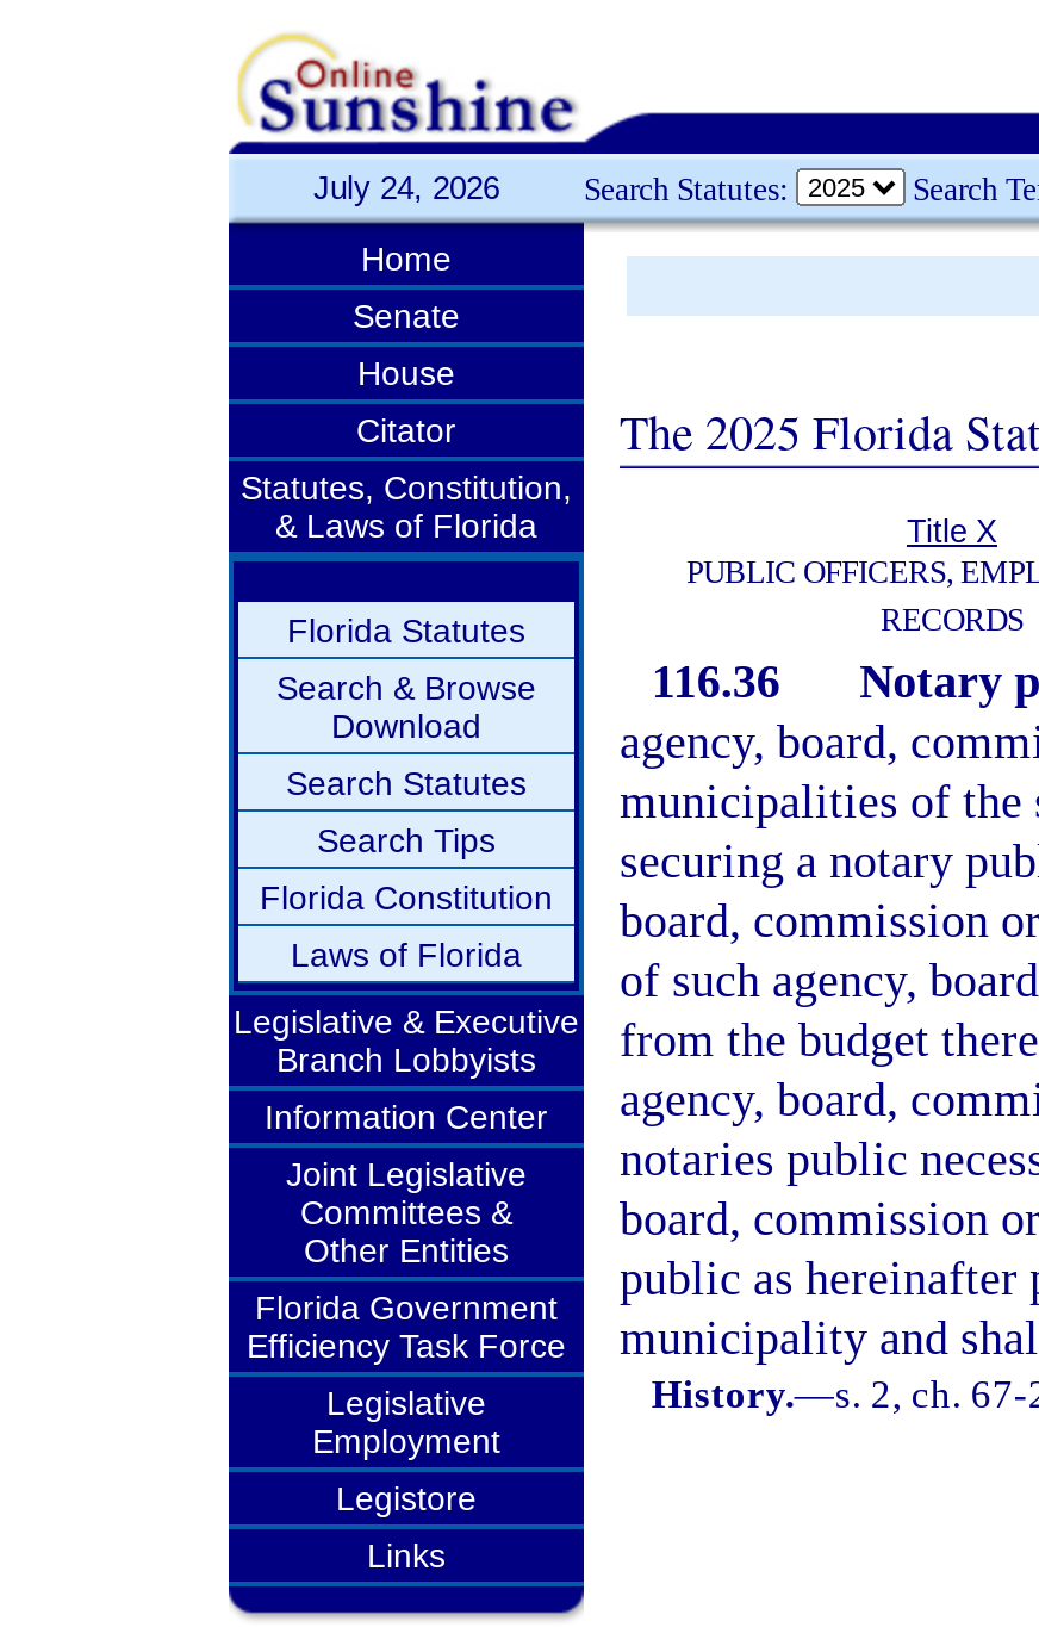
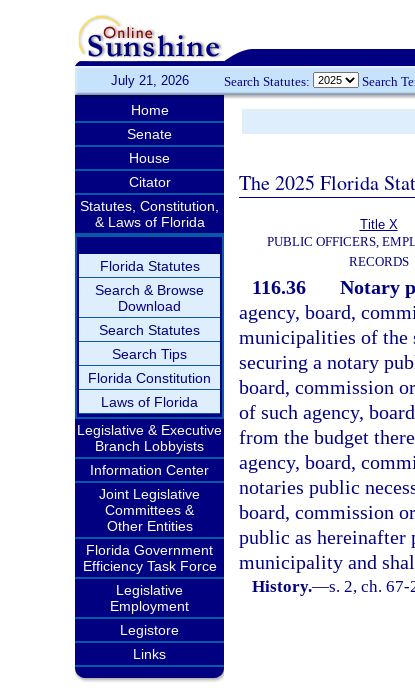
[313,170,499,206] July 24, 2026 -> [110,73,188,88] July 21, 2026

